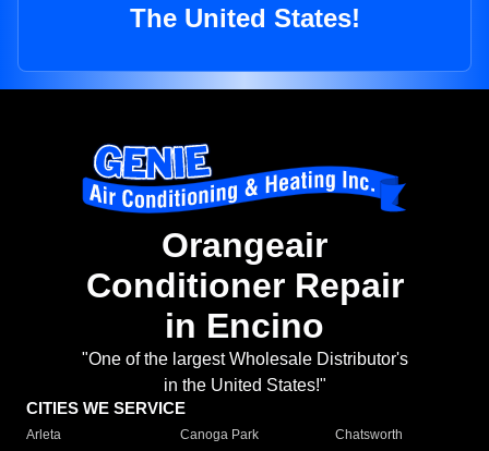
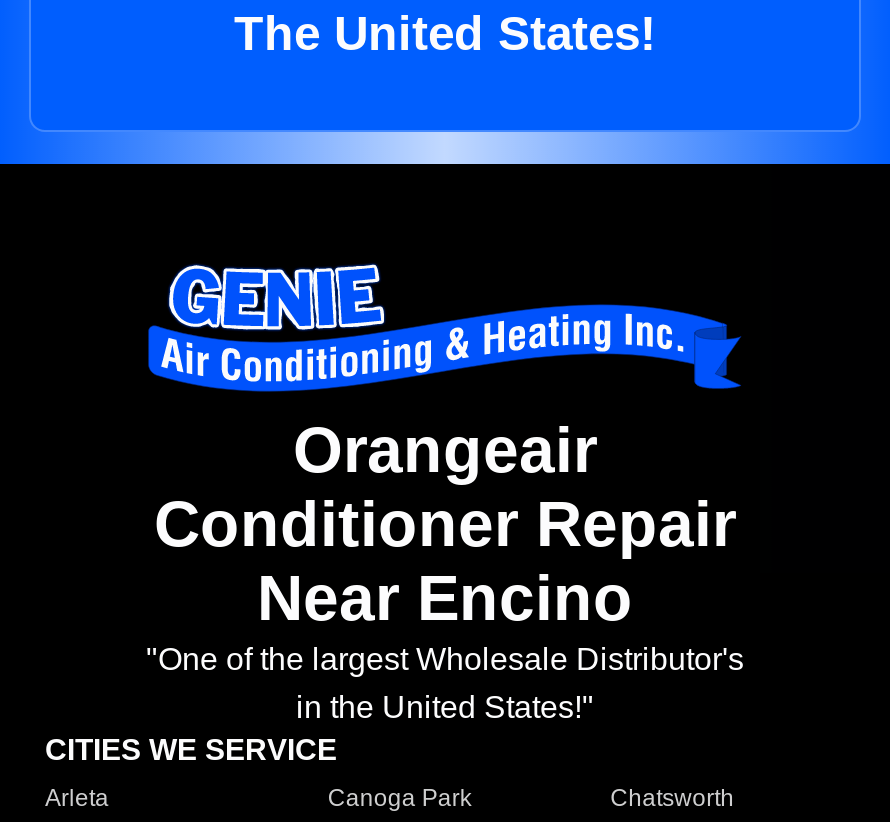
[165,306,324,346] in Encino -> [257,563,633,635] Near Encino

